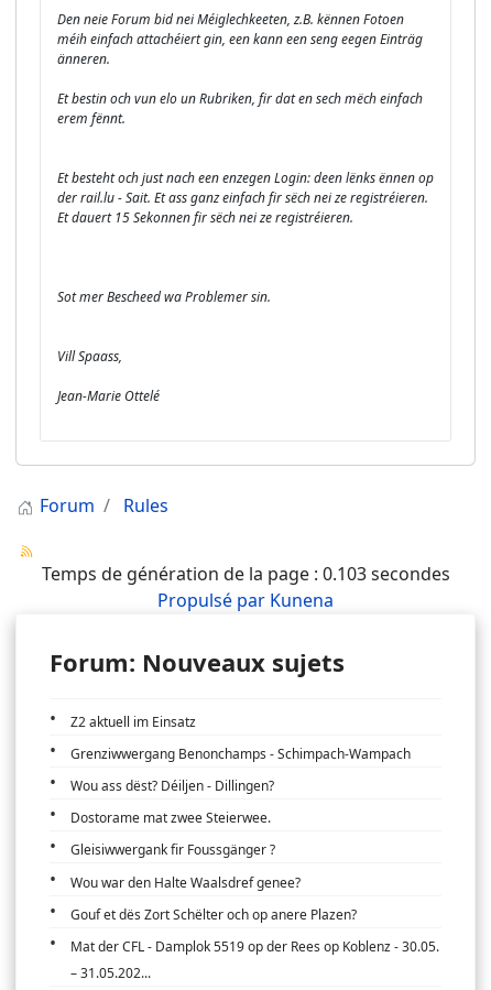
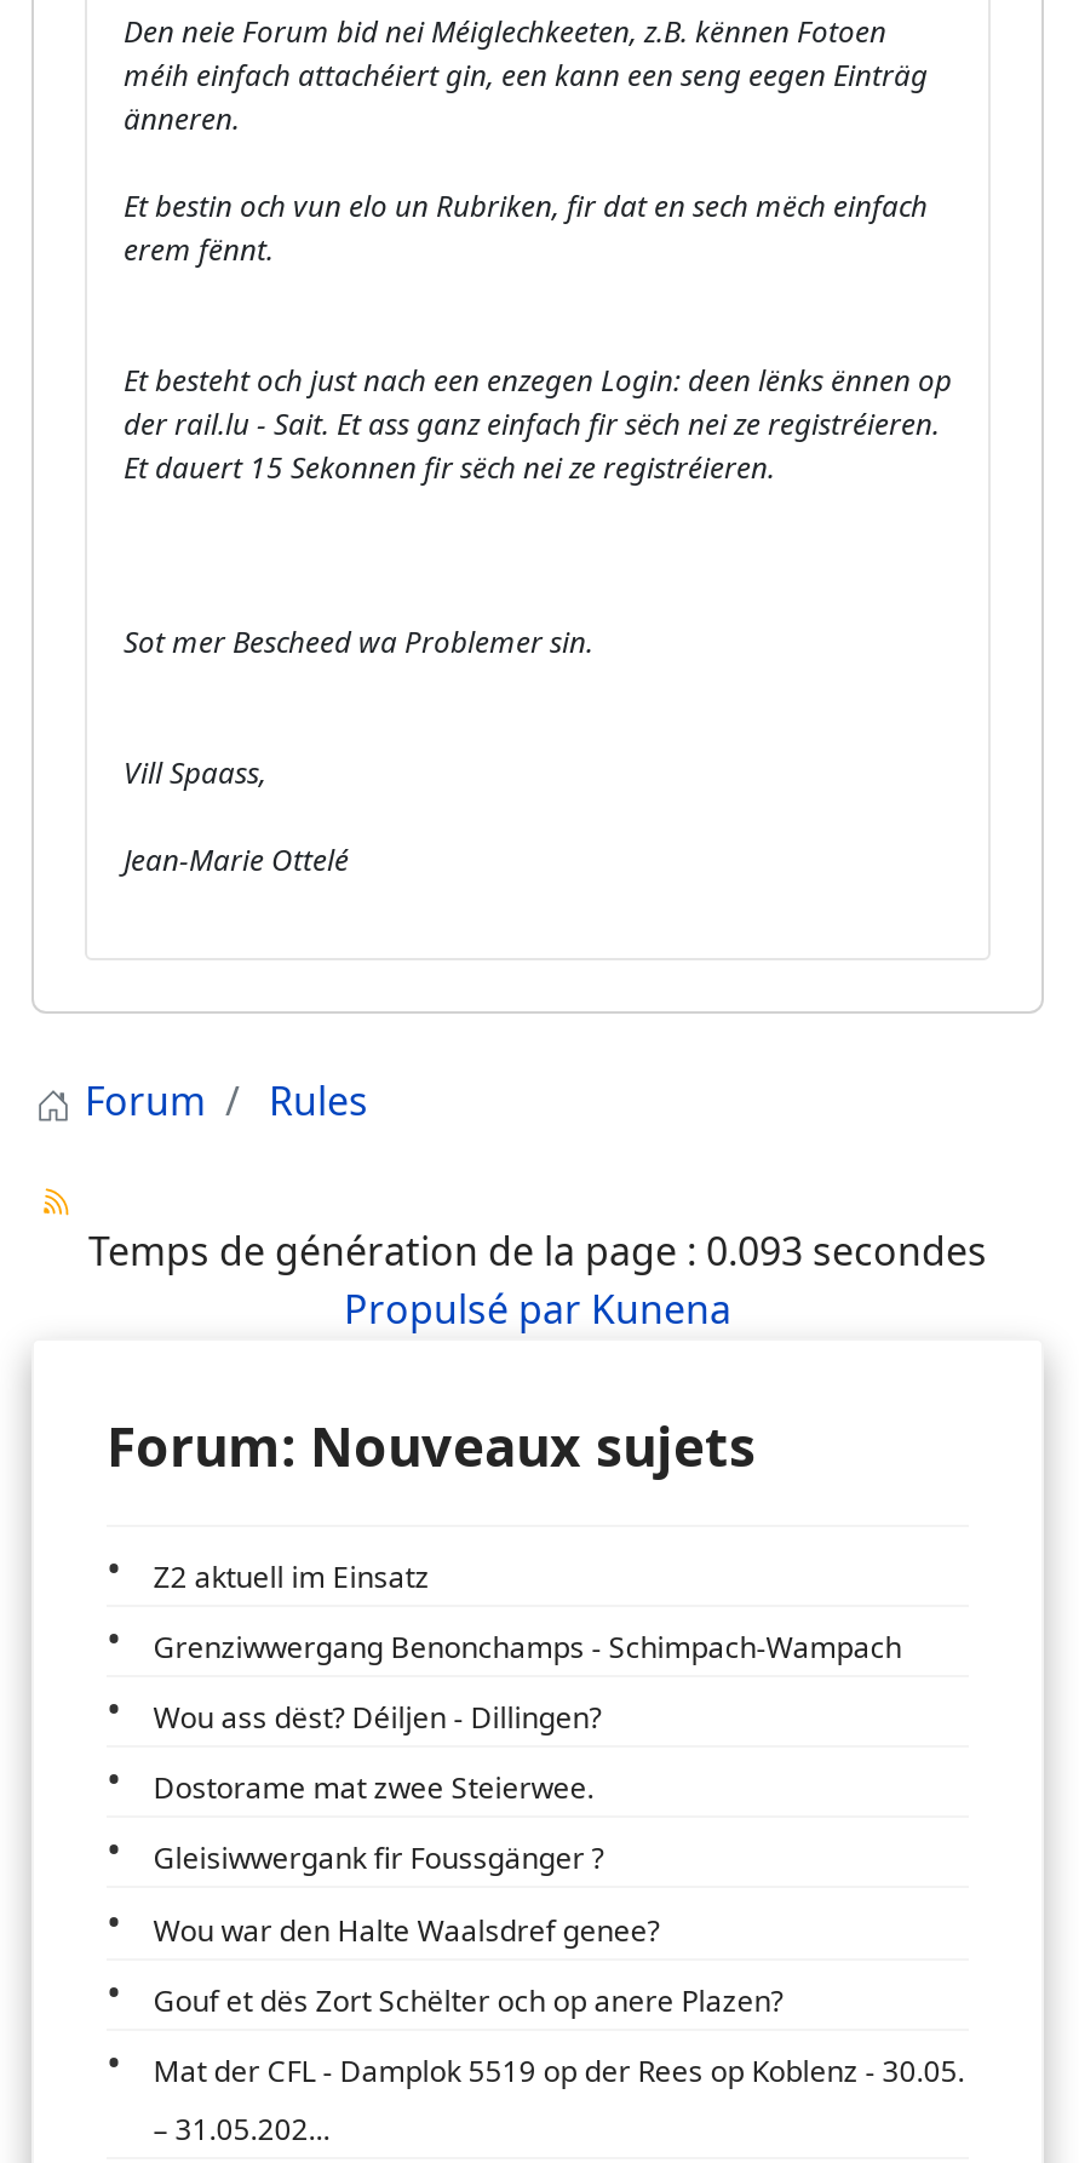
[41,562,450,586] Temps de génération de la page : 0.103 secondes -> [88,1224,987,1278] Temps de génération de la page : 0.093 secondes

